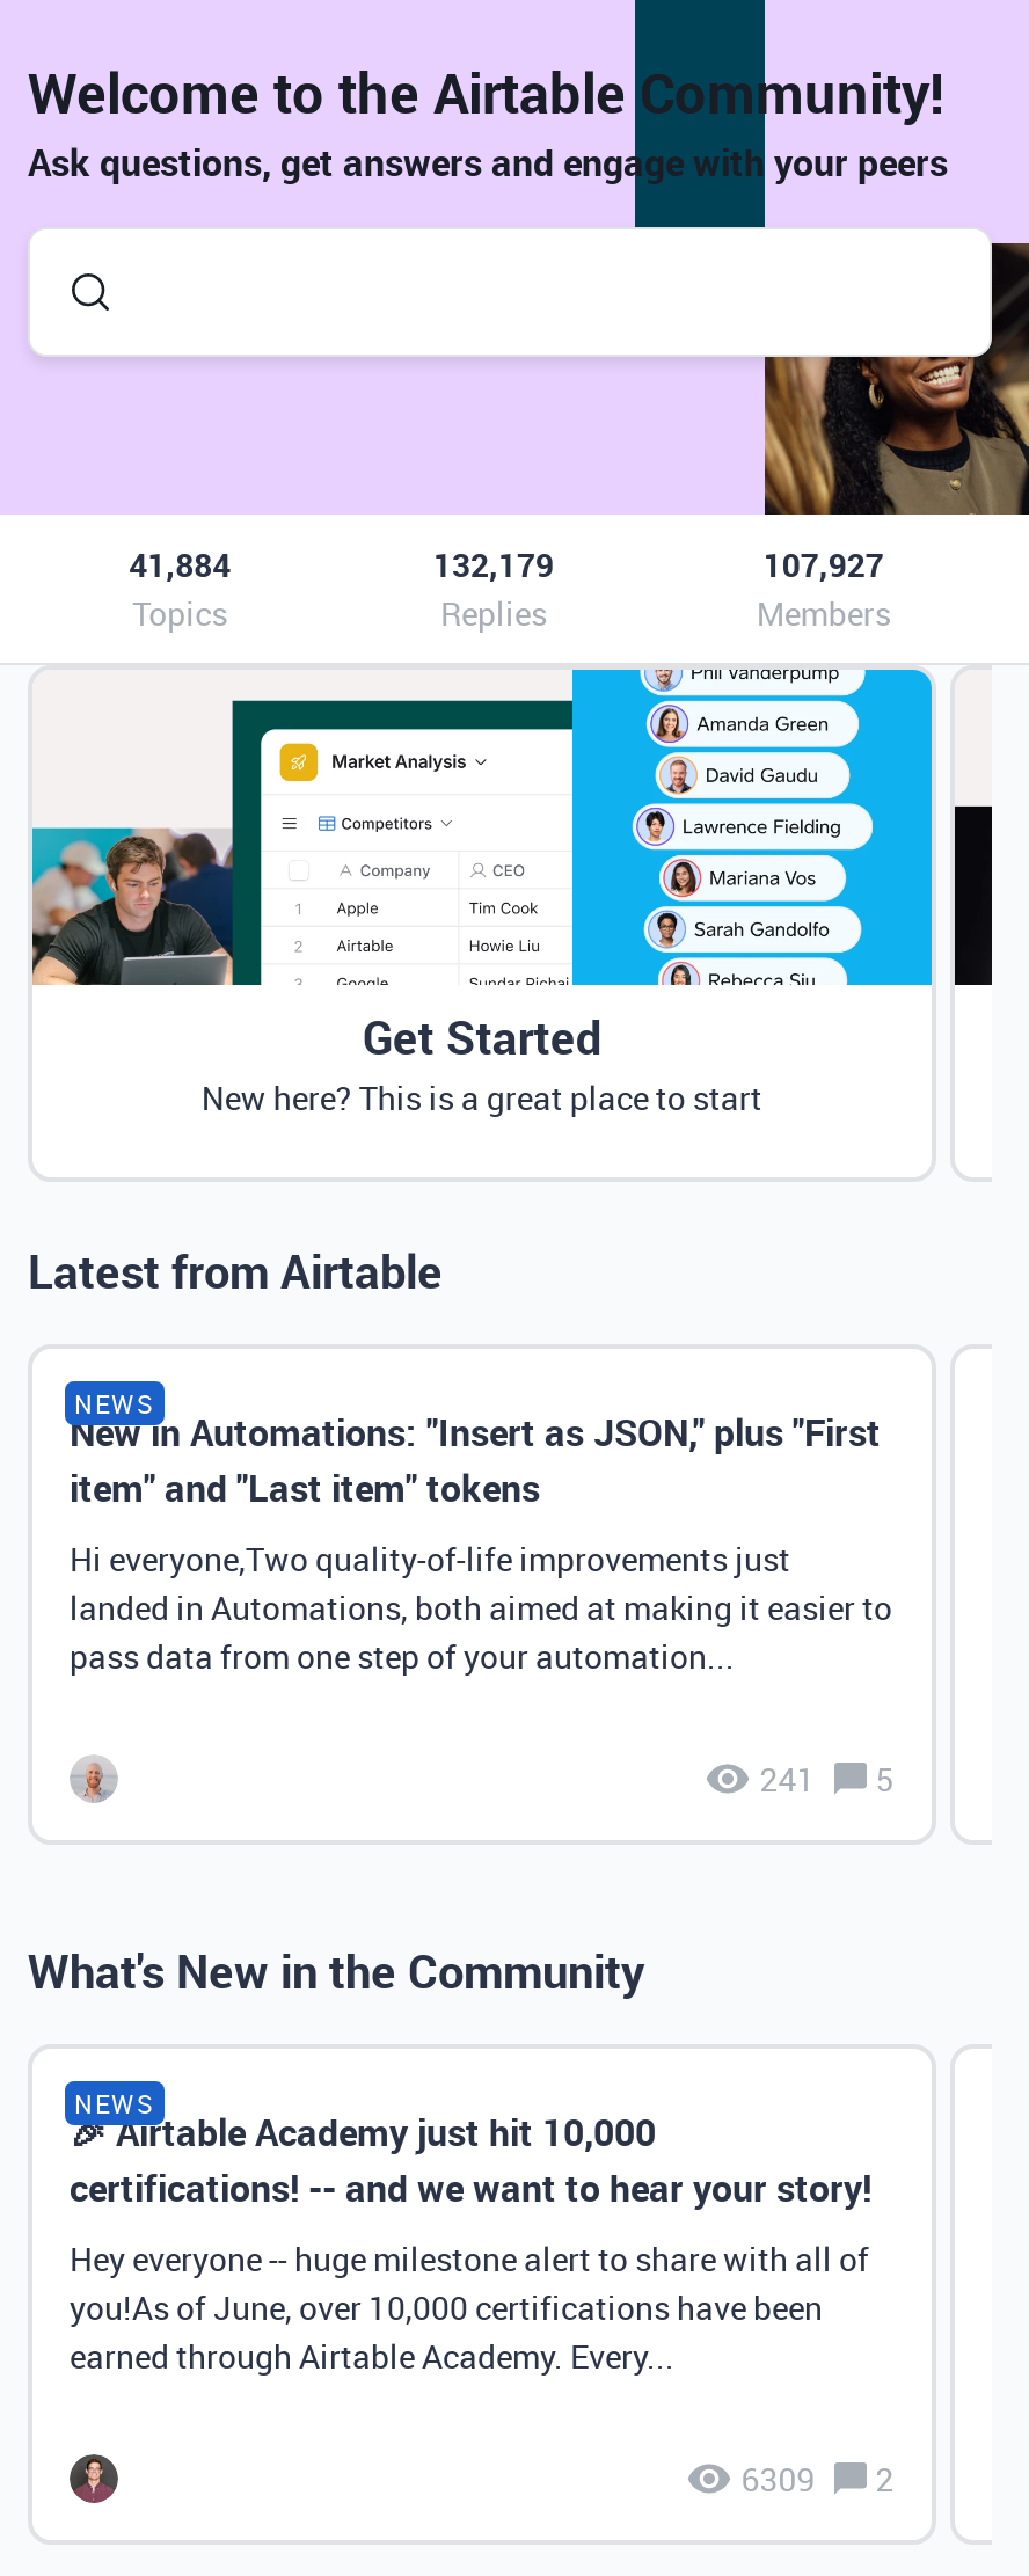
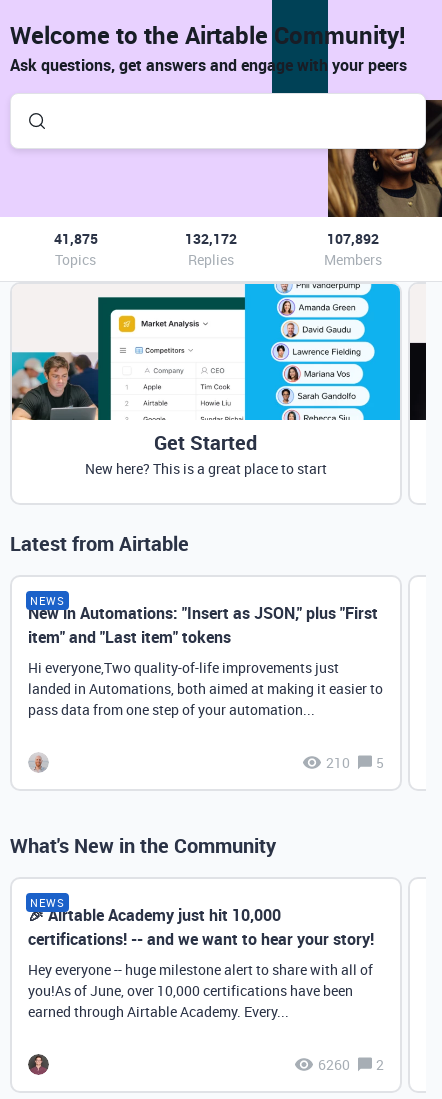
[129,542,231,586] 41,884 -> [54,229,98,248] 41,875
[433,542,554,586] 132,179 -> [185,229,237,248] 132,172
[763,542,884,586] 107,927 -> [327,229,379,248] 107,892
[760,1757,894,1801] 241 5 -> [326,753,384,772] 210 5
[741,2457,894,2501] 6309 2 -> [318,1055,384,1074] 6260 2

